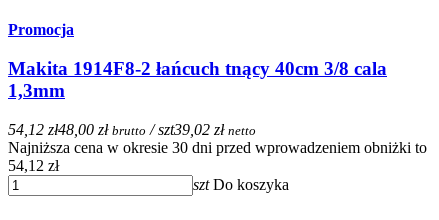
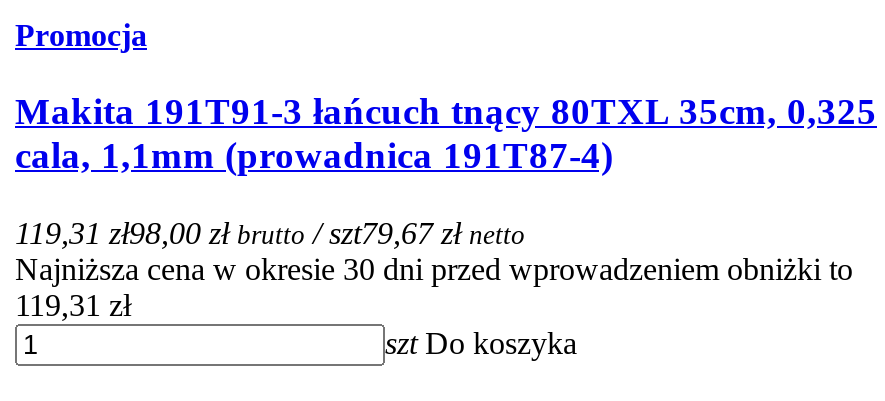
[8,58,387,101] Makita 1914F8-2 łańcuch tnący 40cm 3/8 cala | 1,3mm -> [15,91,877,177] Makita 191T91-3 łańcuch tnący 80TXL 35cm, 0,325 | cala, 1,1mm (prowadnica 191T87-4)
[8,121,256,138] 54,12 zł48,00 zł brutto / szt39,02 zł netto -> [15,216,525,250] 119,31 zł98,00 zł brutto / szt79,67 zł netto
[8,157,59,174] 54,12 zł -> [15,288,131,322] 119,31 zł

